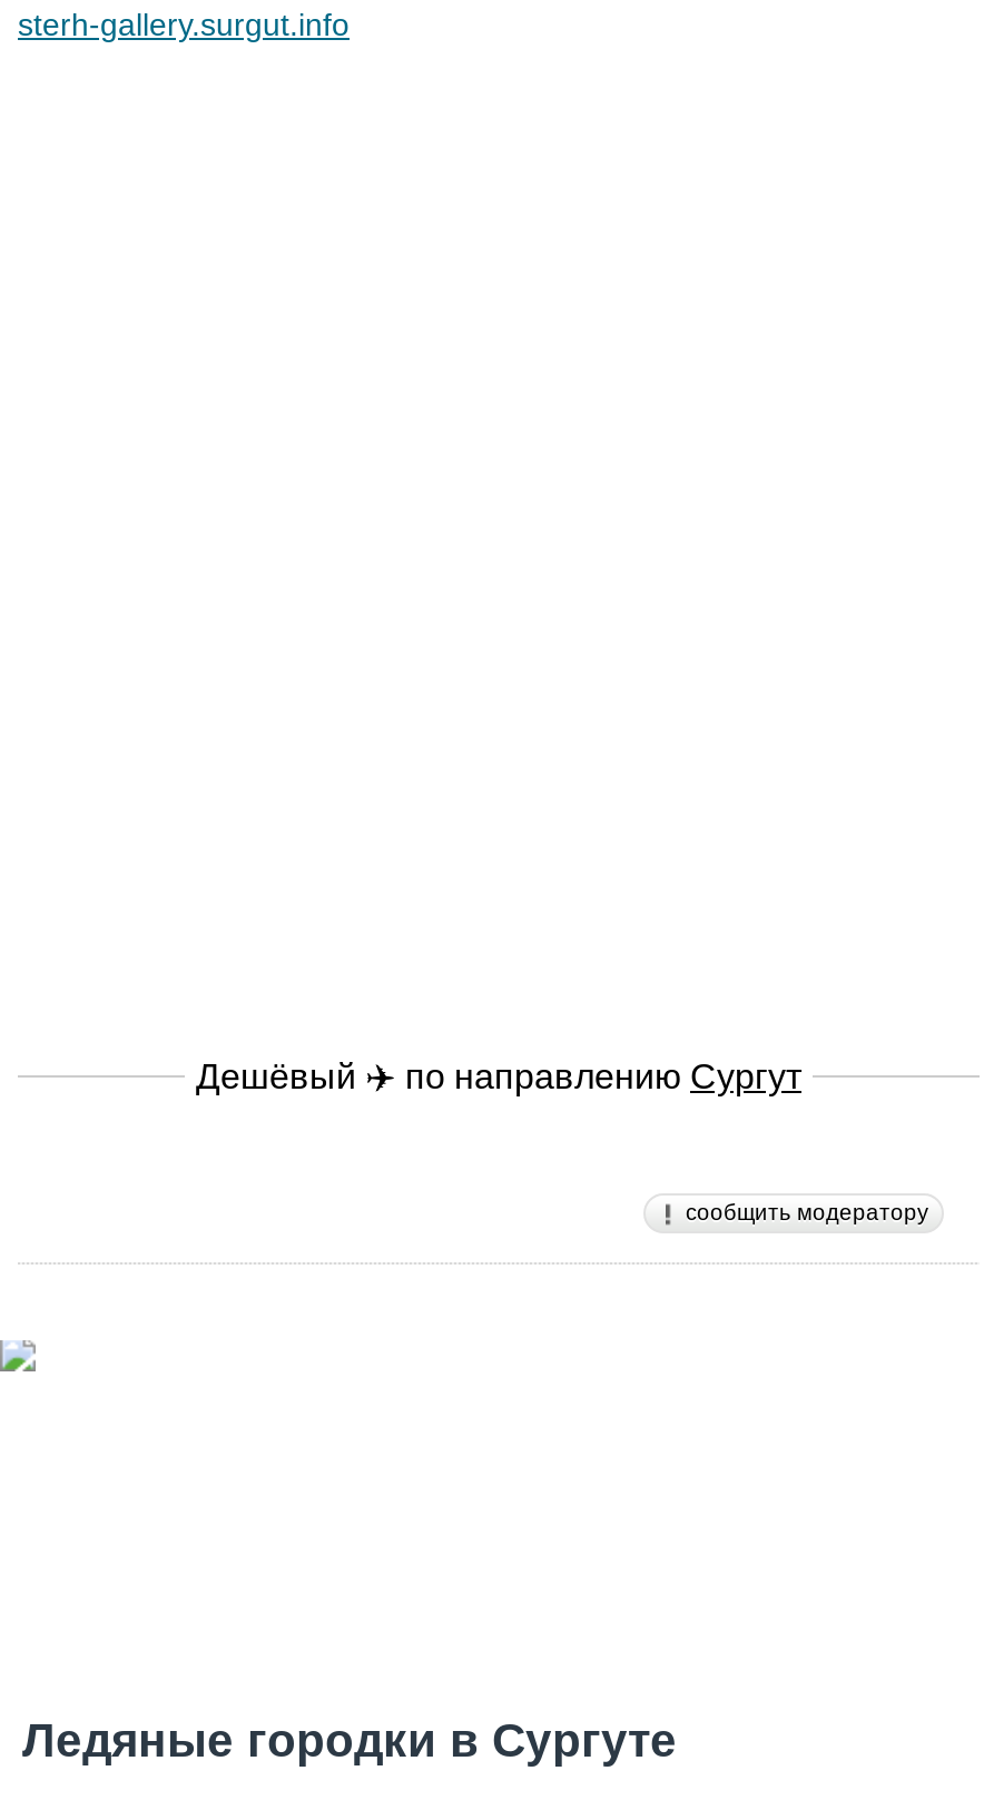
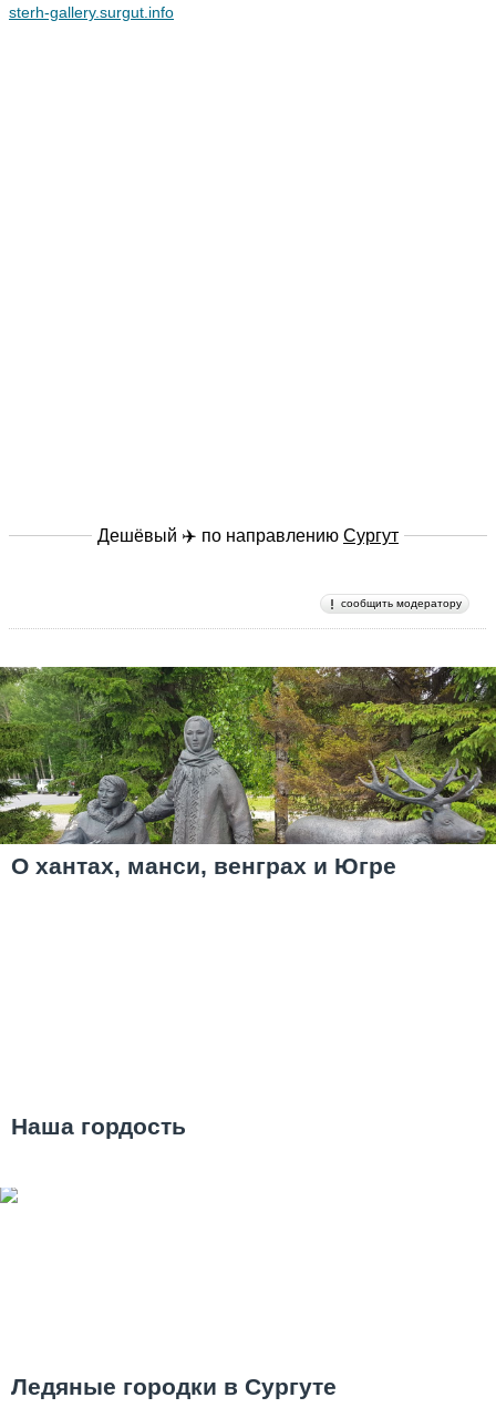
none -> [3,666,493,878] [image] | О хантах, манси, венграх и Югре
none -> [11,1113,186,1139] Наша гордость

